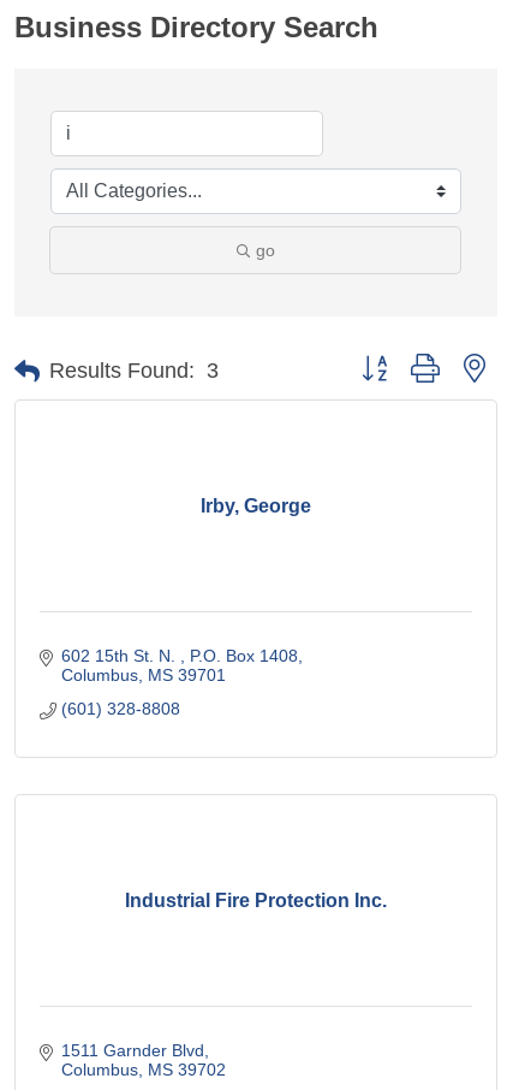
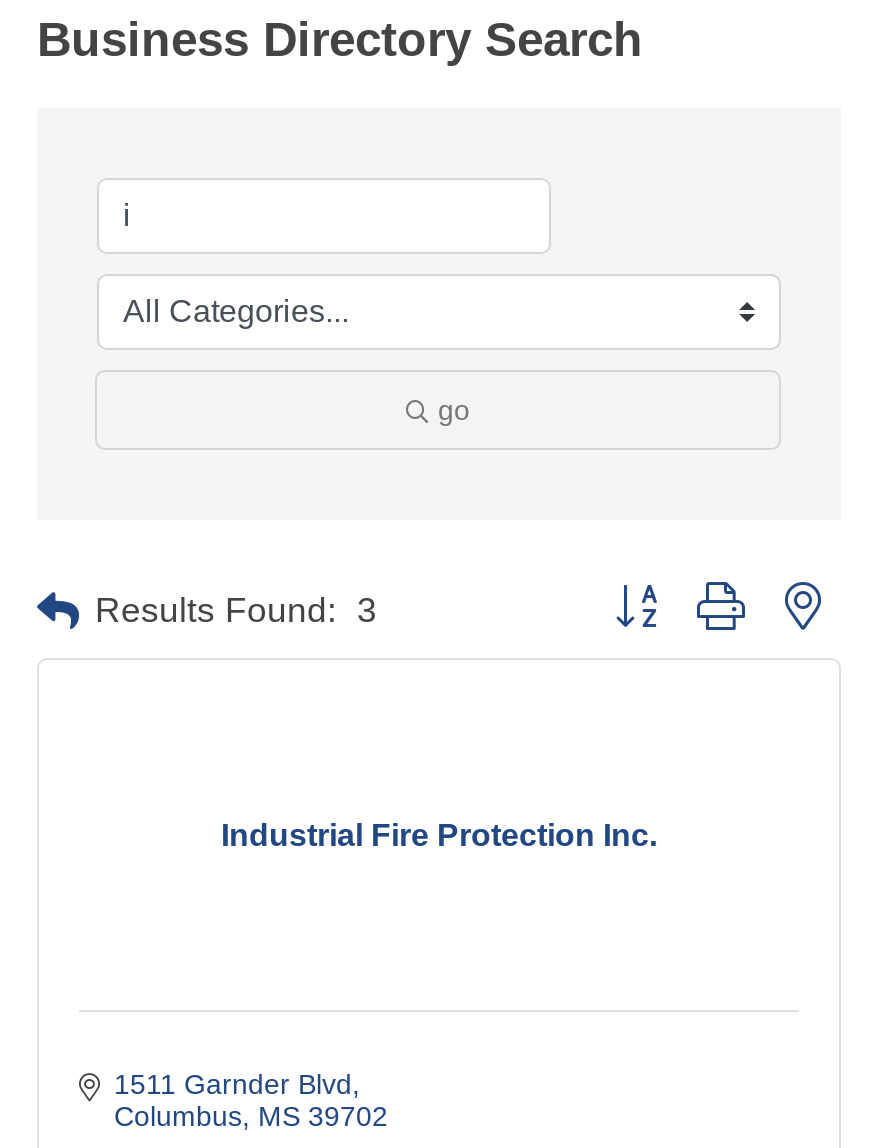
[201,495,311,516] Irby, George -> none
[61,646,297,718] 602 15th St. N. P.O. Box 1408 | Columbus MS 39701 | (601) 328-8808 -> none

